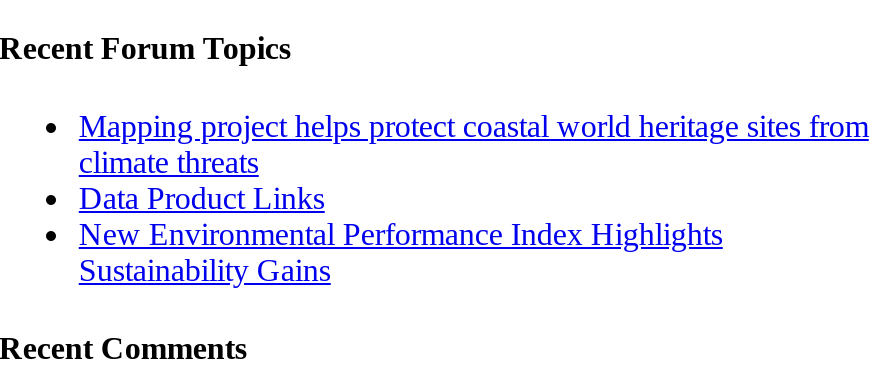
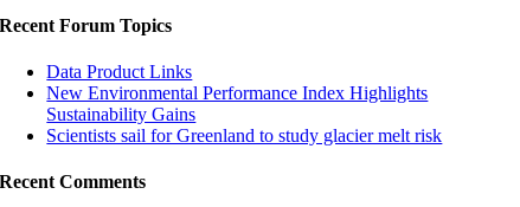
[79,109,869,179] Mapping project helps protect coastal world heritage sites from | climate threats -> none
moved [79,181,723,287] -> [47,62,428,124]: Data Product Links | New Environmental Performance Index Highlights | Sustainability Gains
none -> [47,126,442,146] Scientists sail for Greenland to study glacier melt risk

